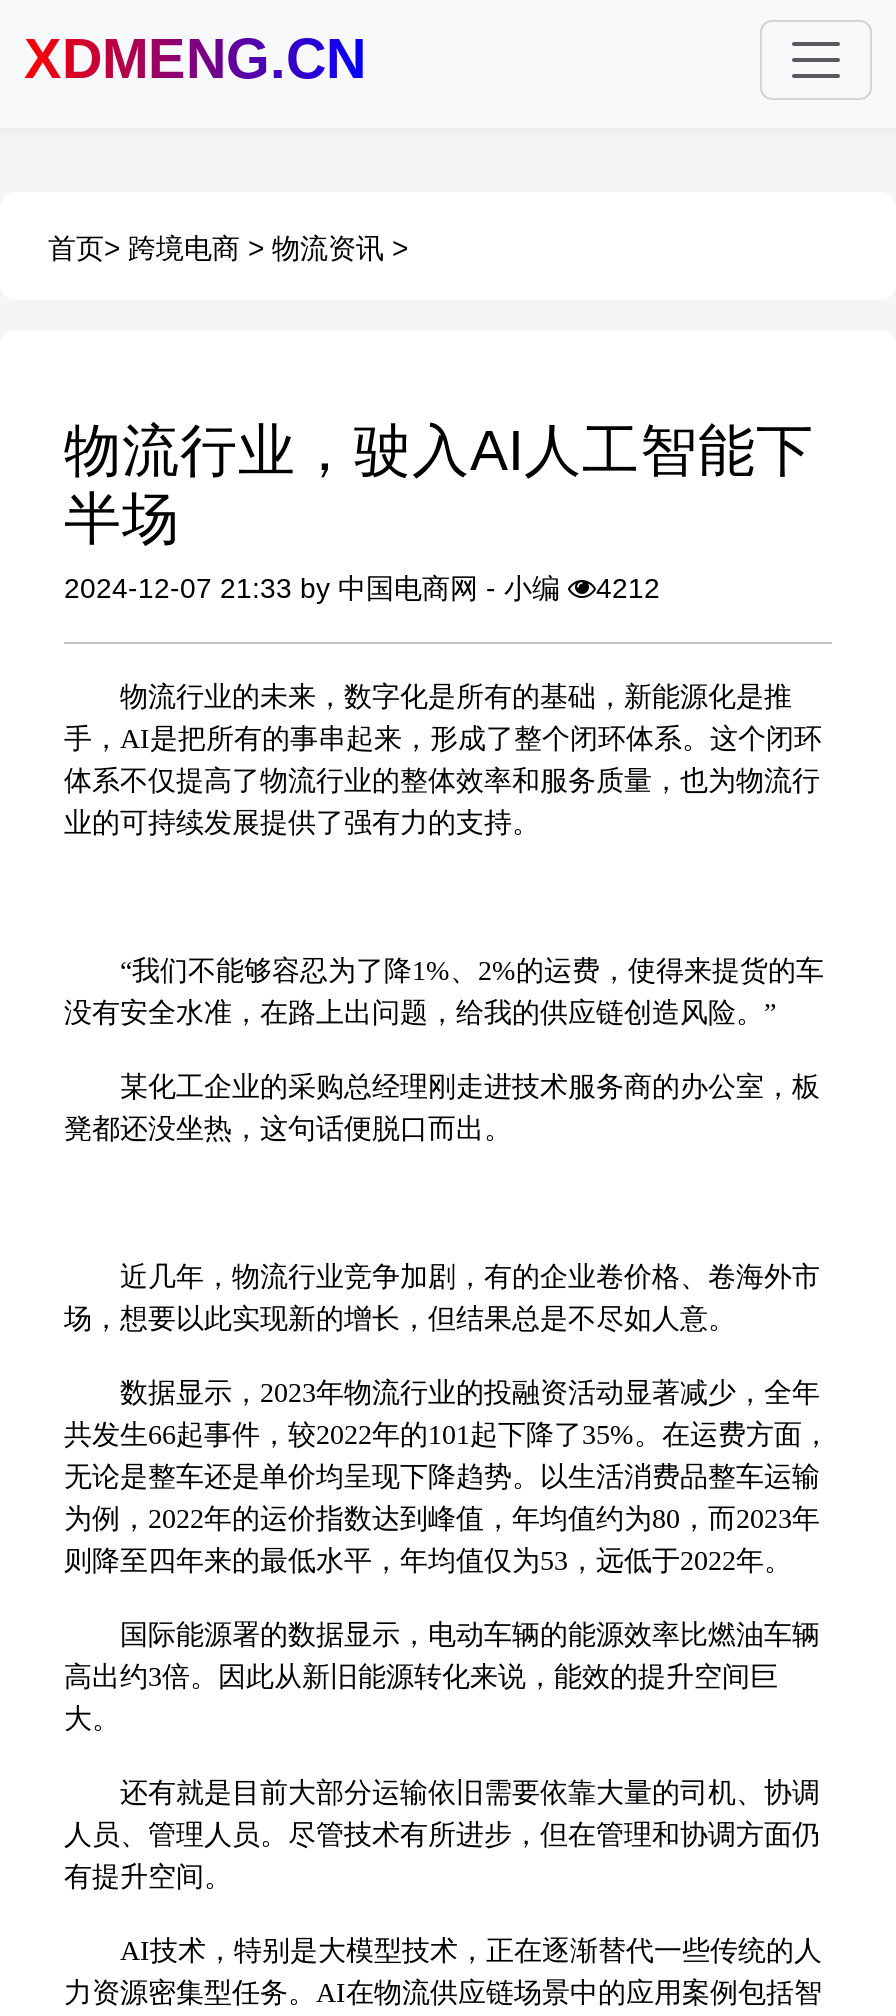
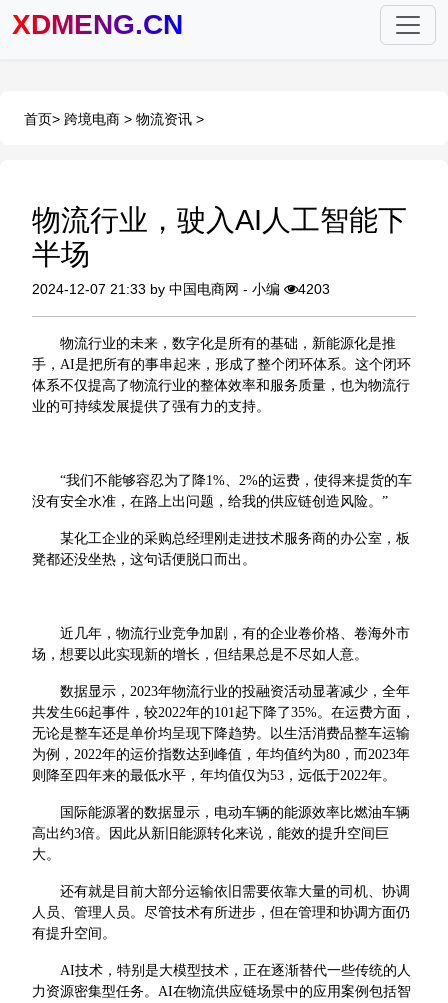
[64,572,660,604] 2024-12-07 21:33 by 中国电商网 - 小编 4212 -> [32,281,330,297] 2024-12-07 21:33 by 中国电商网 - 小编 4203

